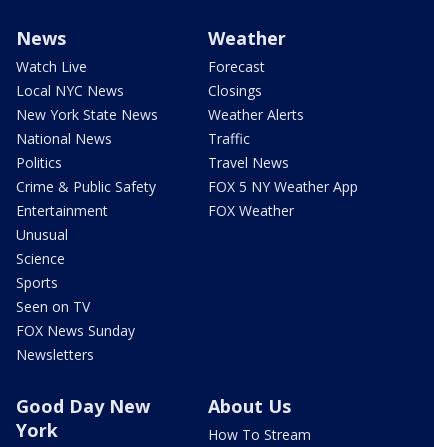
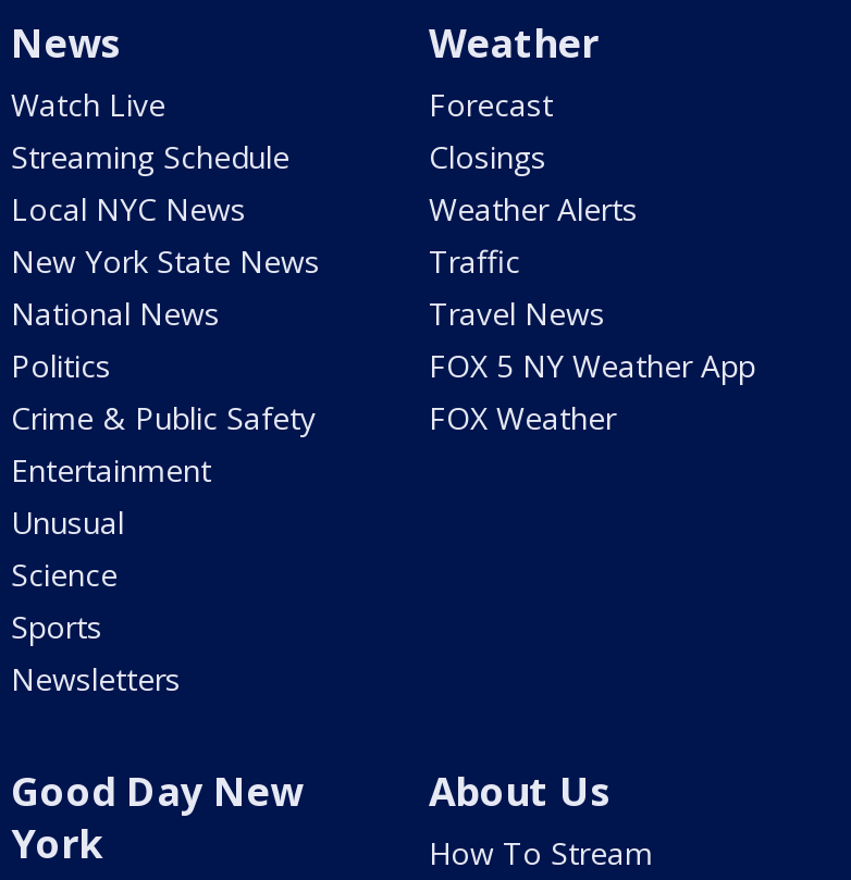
moved [16,81,158,292] -> [11,188,320,647]: Local NYC News | New York State News | National News | ... | Science | Sports
none -> [11,136,289,178] Streaming Schedule
[16,297,135,340] Seen on TV | FOX News Sunday -> none

